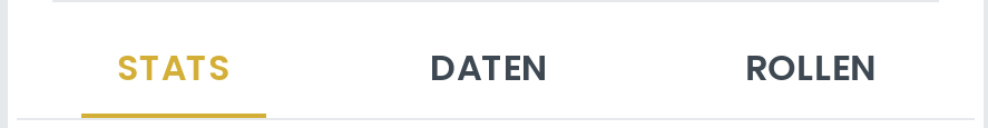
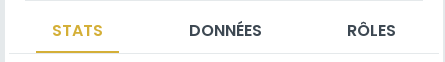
[430,42,875,93] DATEN | ROLLEN -> [188,19,396,42] DONNÉES | RÔLES

